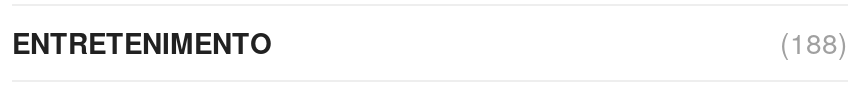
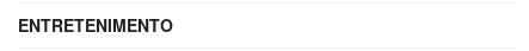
[780,21,848,61] (188) -> none

